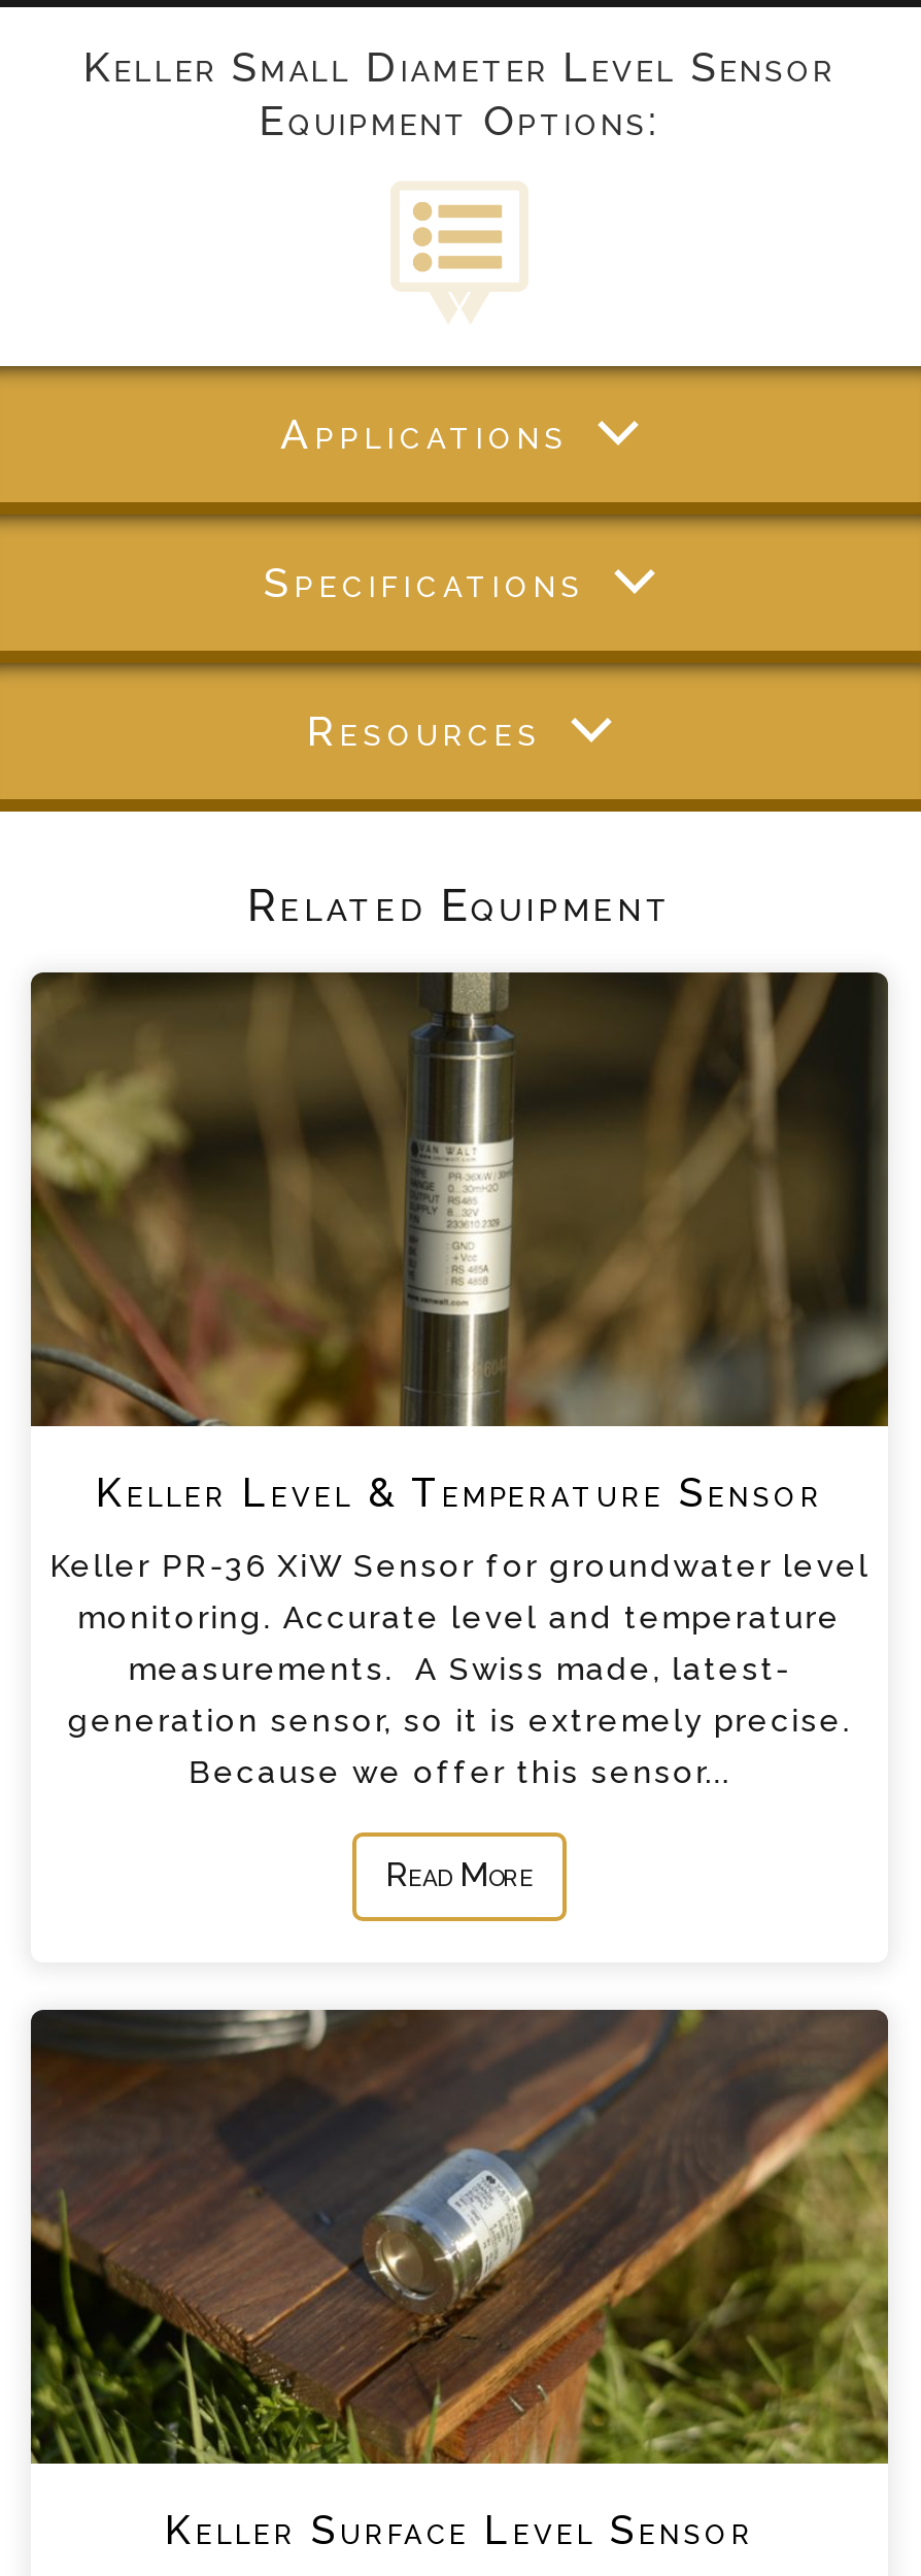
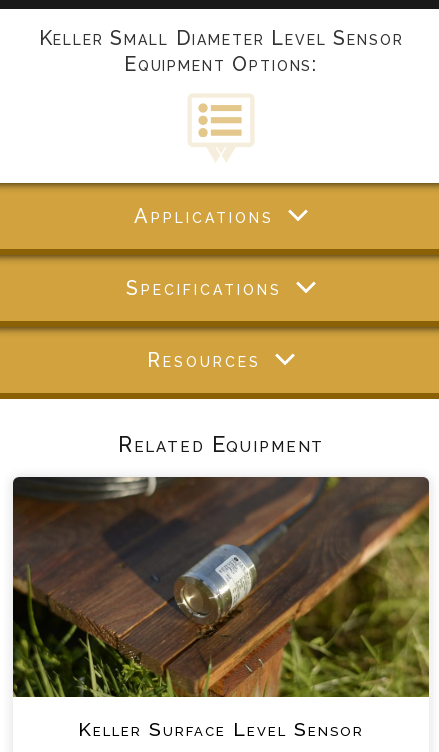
[31,970,890,1894] [image] | Keller Level & Temperature Sensor | Keller PR-36 XiW Sensor for groundwater level | monitoring. Accurate level and temperature | measurements. A Swiss made, latest- | generation sensor, so it is extremely precise. | Because we offer this sensor... | Read More -> none

